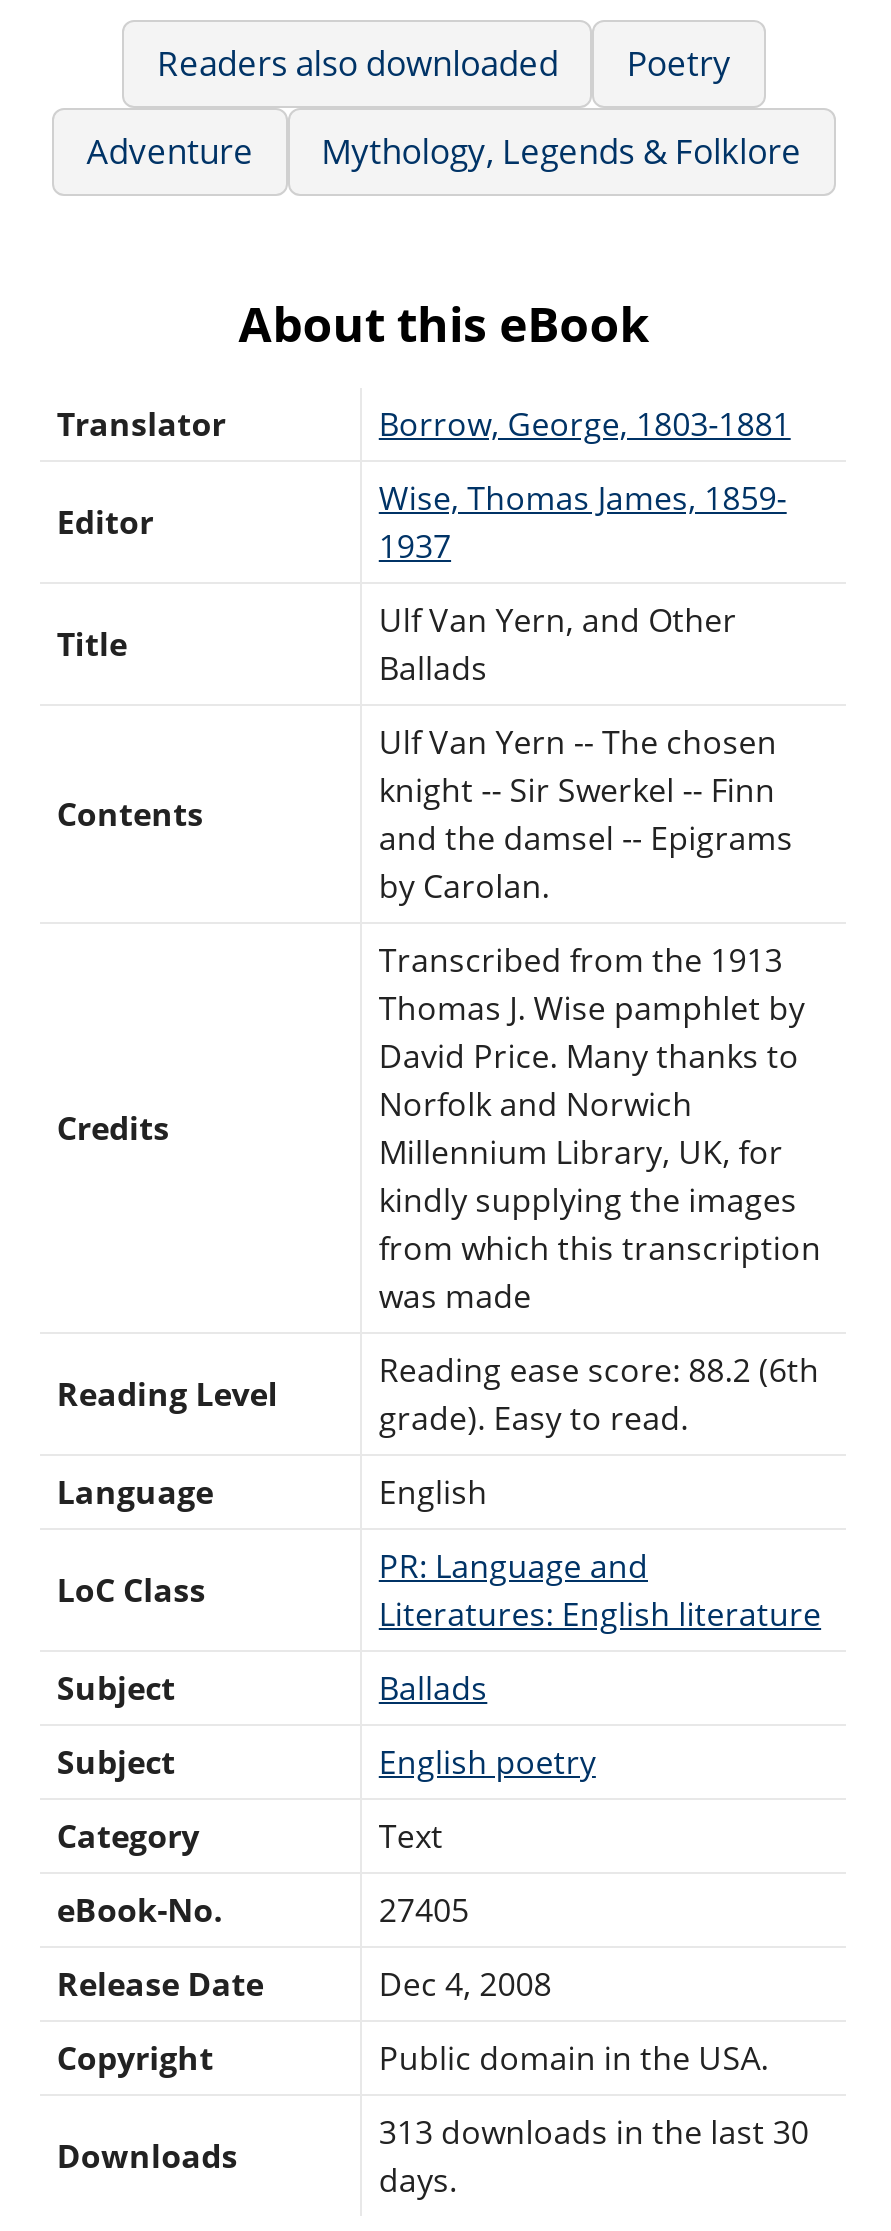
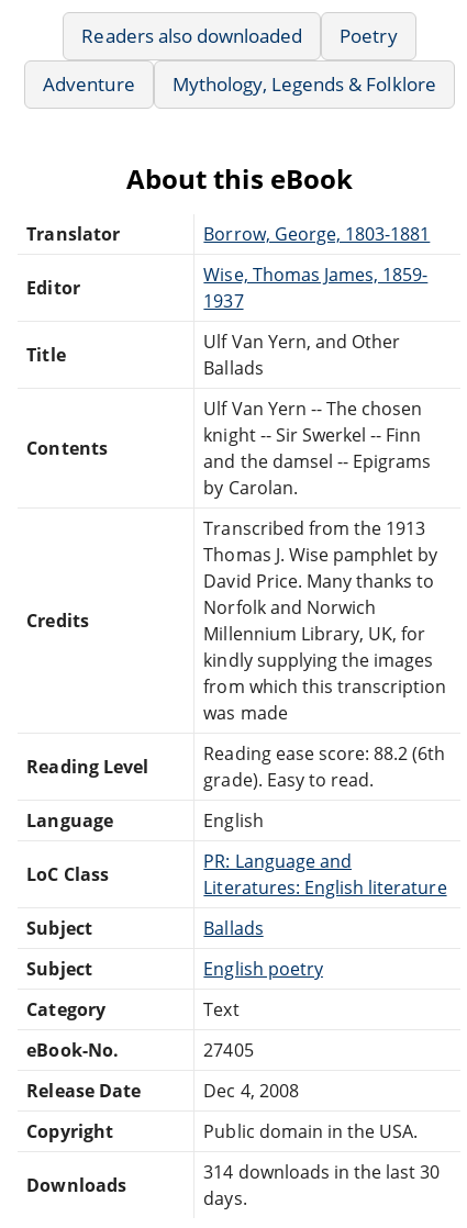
[379,2109,809,2153] 313 downloads in the last 30 -> [204,1159,440,1184] 314 downloads in the last 30

